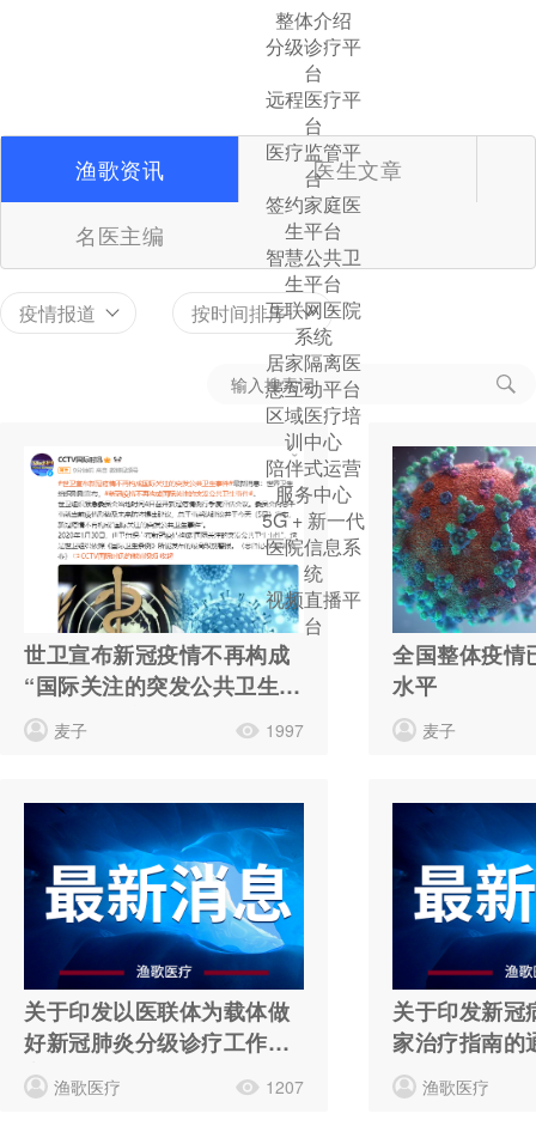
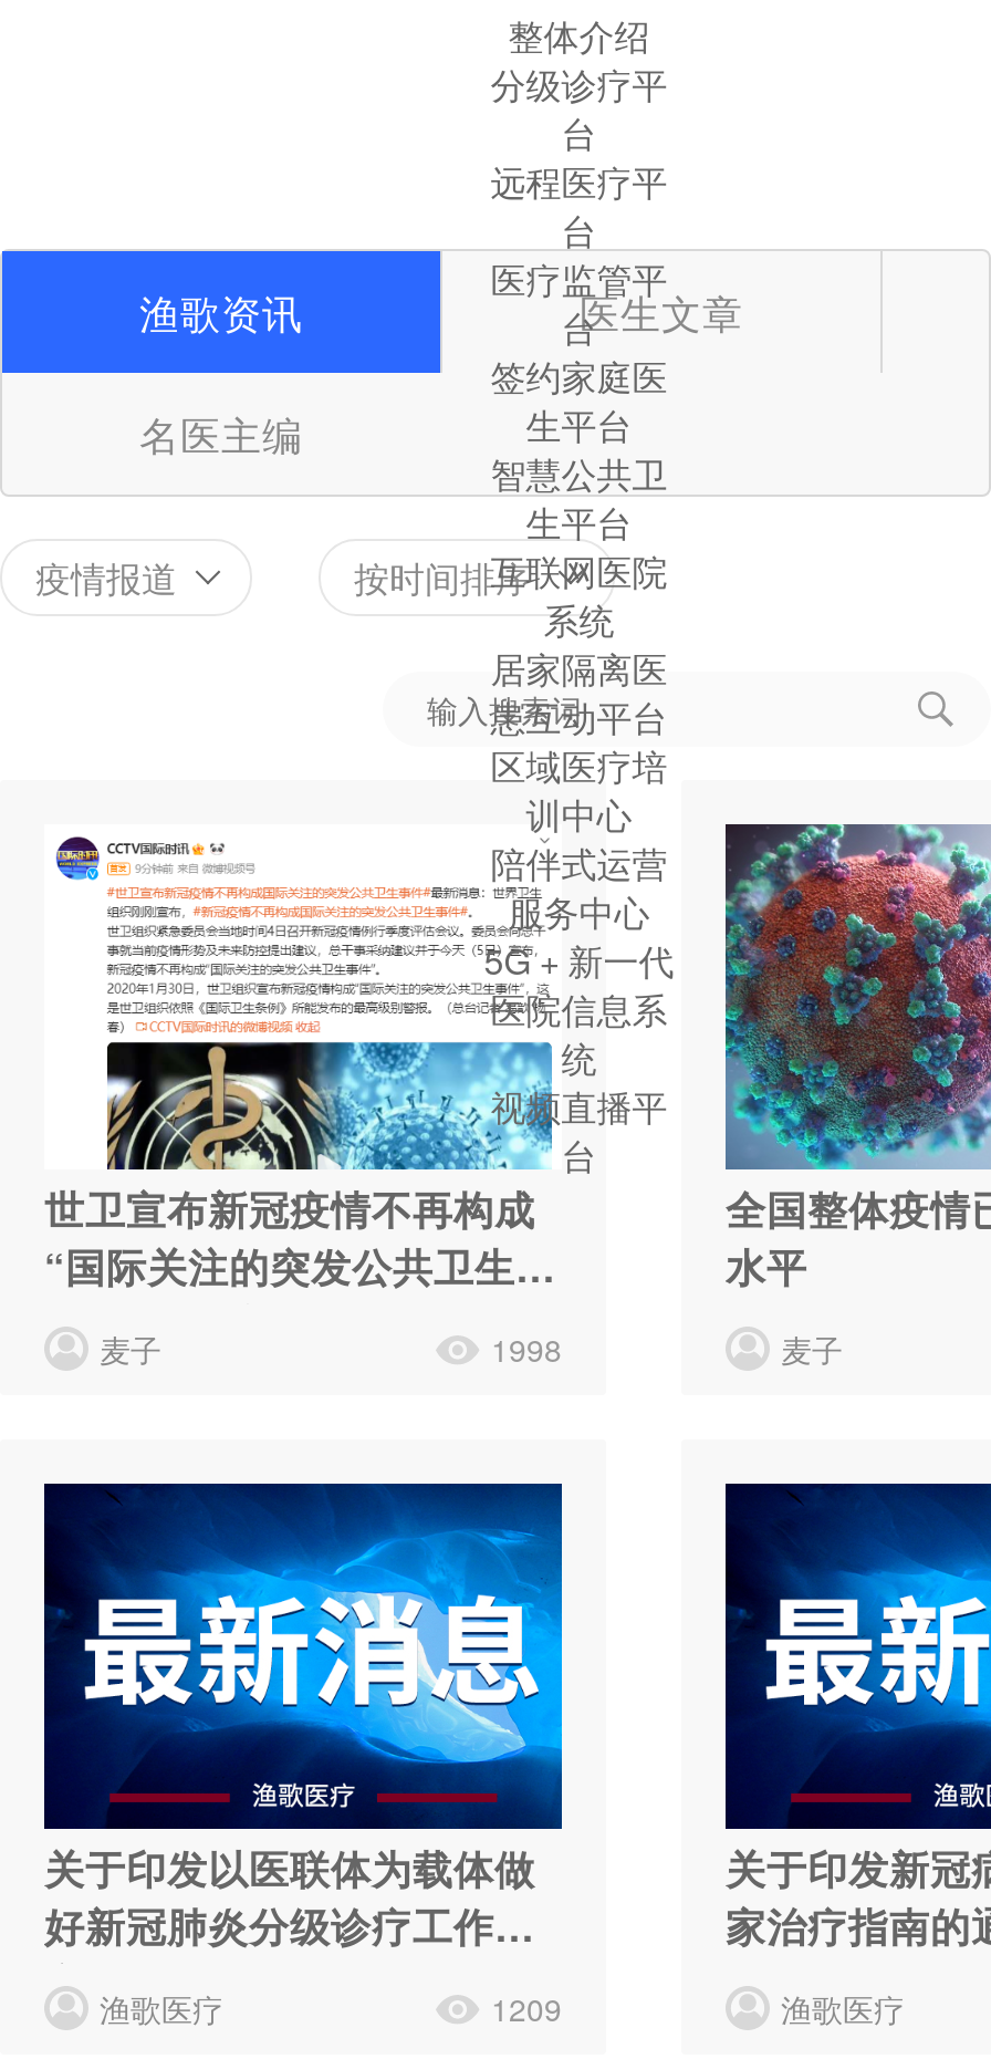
[266,718,304,742] 1997 -> [491,1327,562,1371] 1998
[266,1074,304,1098] 1207 -> [491,1986,562,2030] 1209

